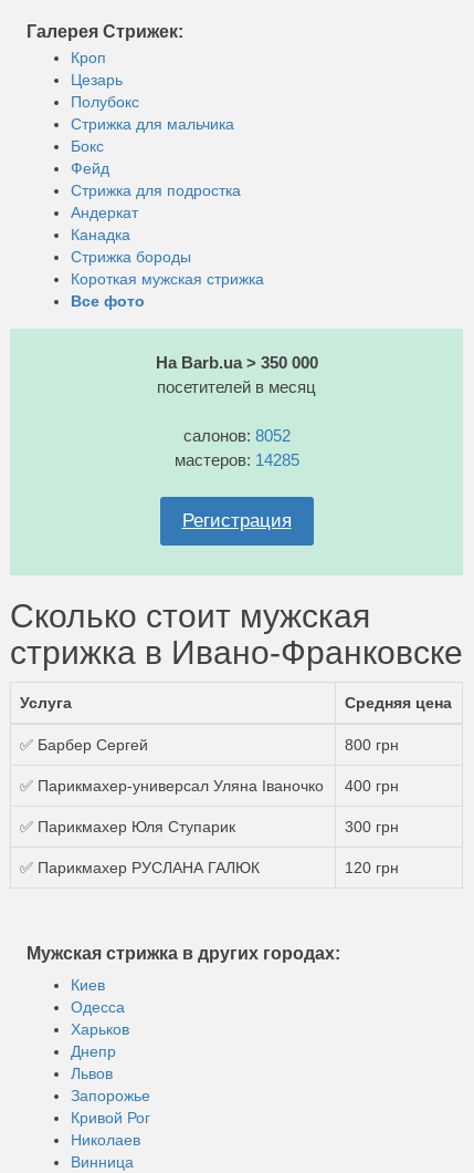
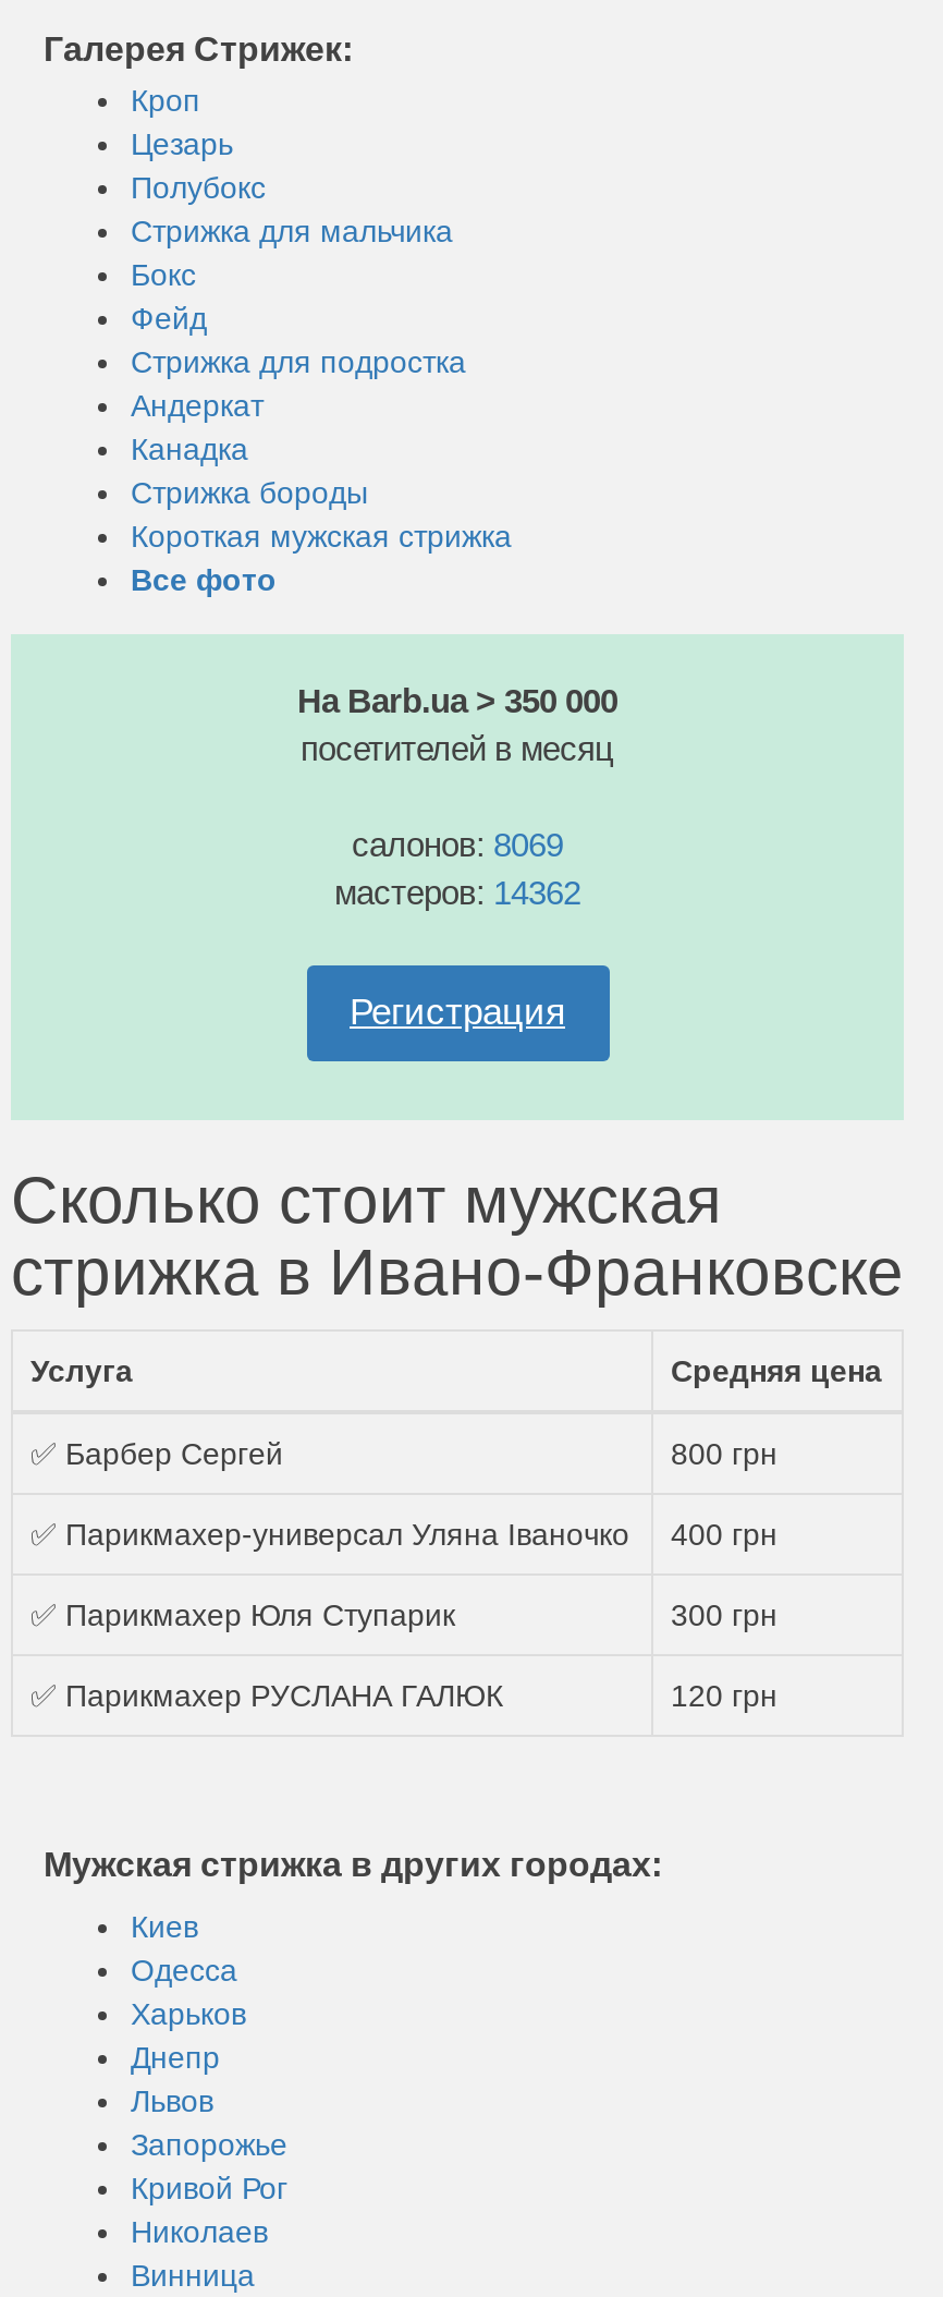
[183,426,290,445] салонов: 8052 -> [352,826,563,863] салонов: 8069
[174,450,299,469] мастеров: 14285 -> [334,874,580,911] мастеров: 14362

